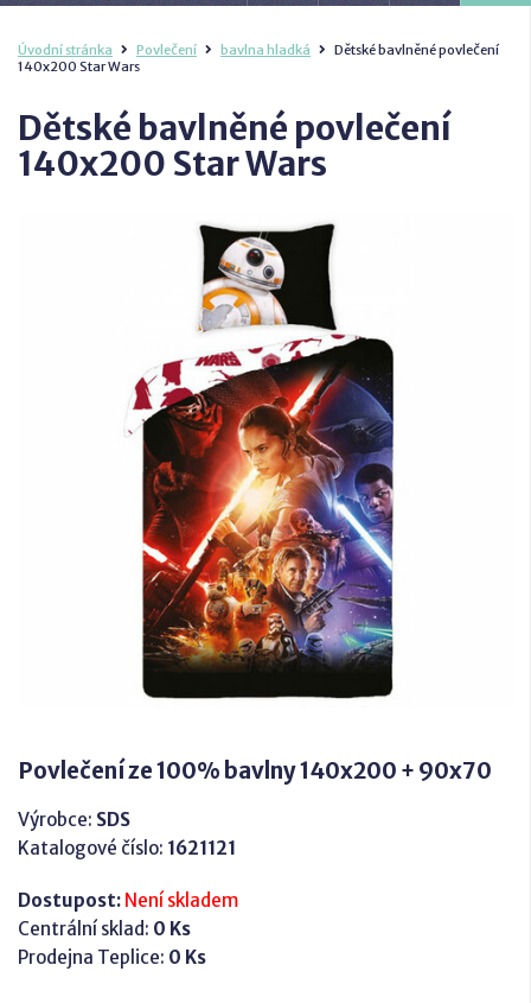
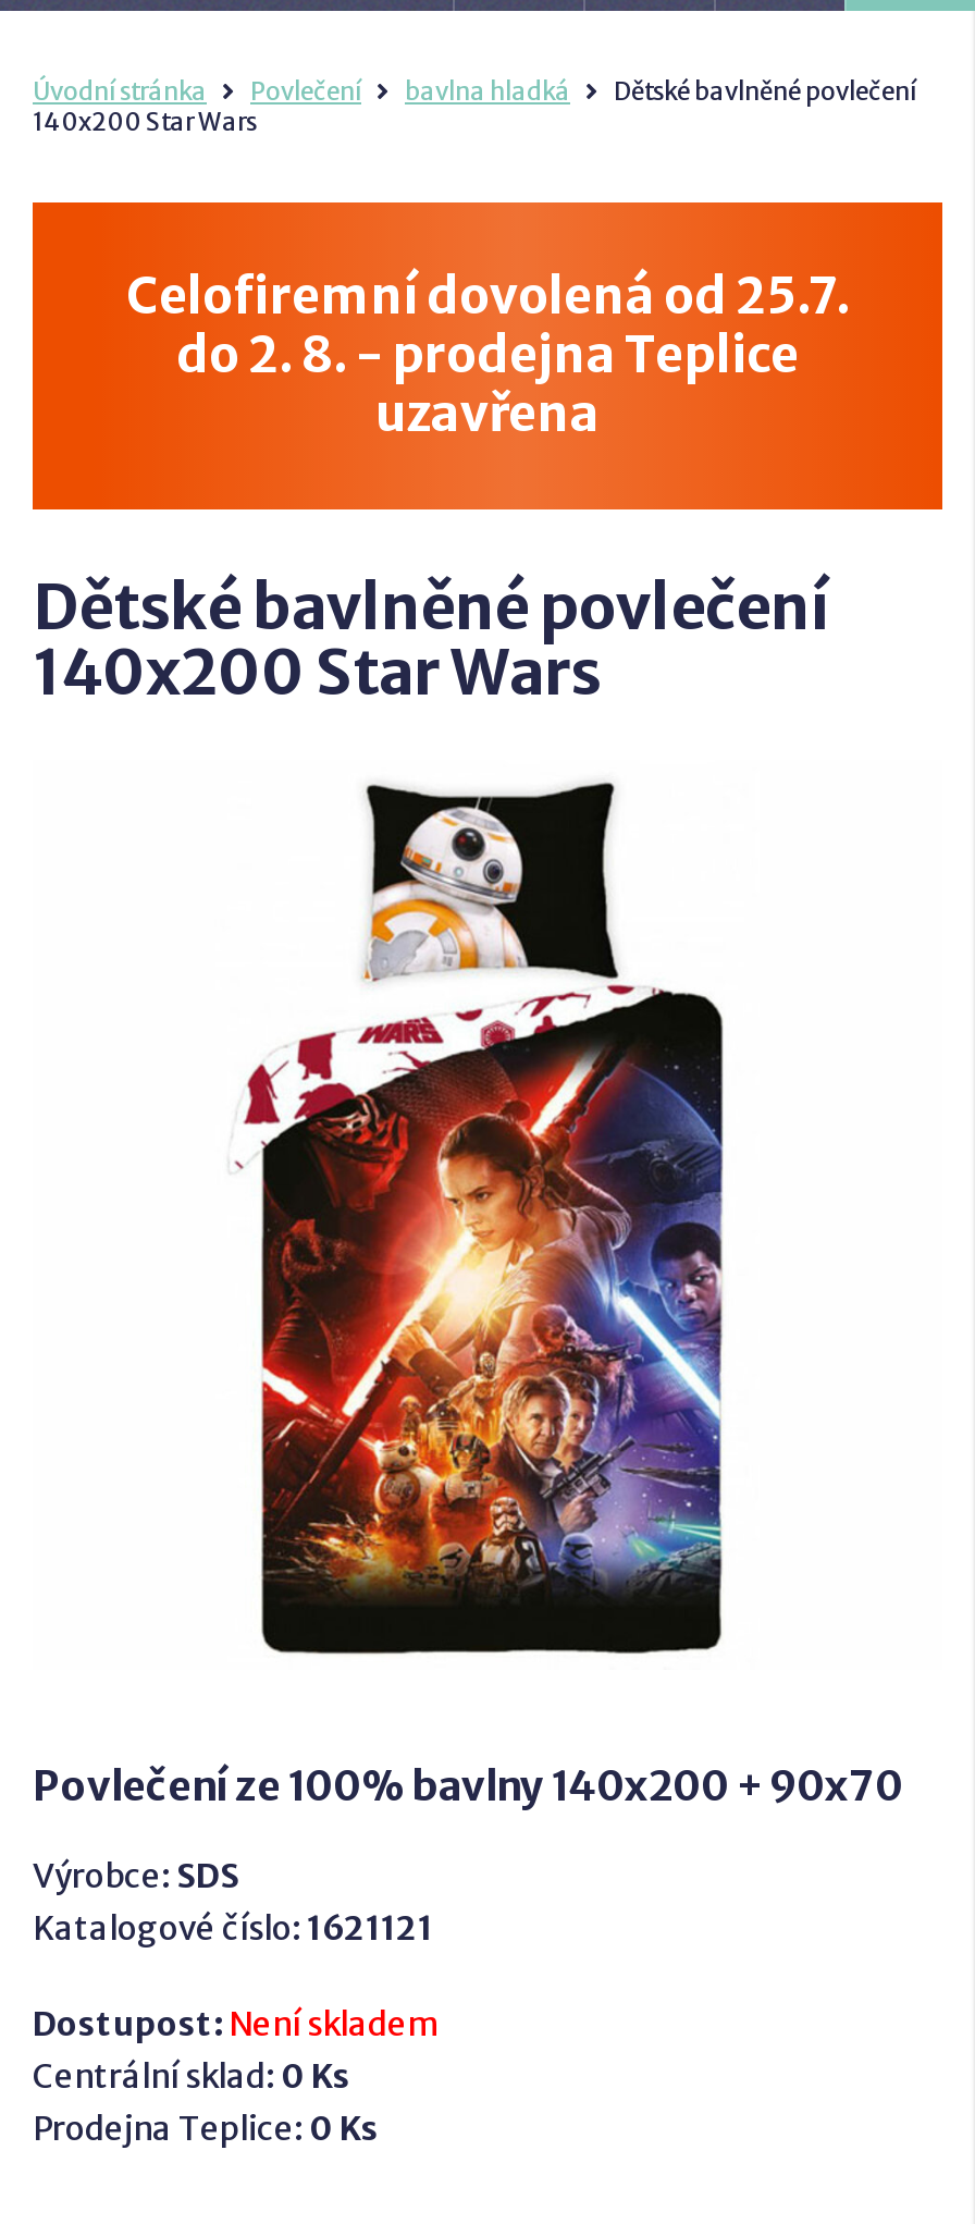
none -> [30,200,945,512] [image] | Celofiremní dovolená od 25.7. | do 2. 8. - prodejna Teplice | uzavřena

